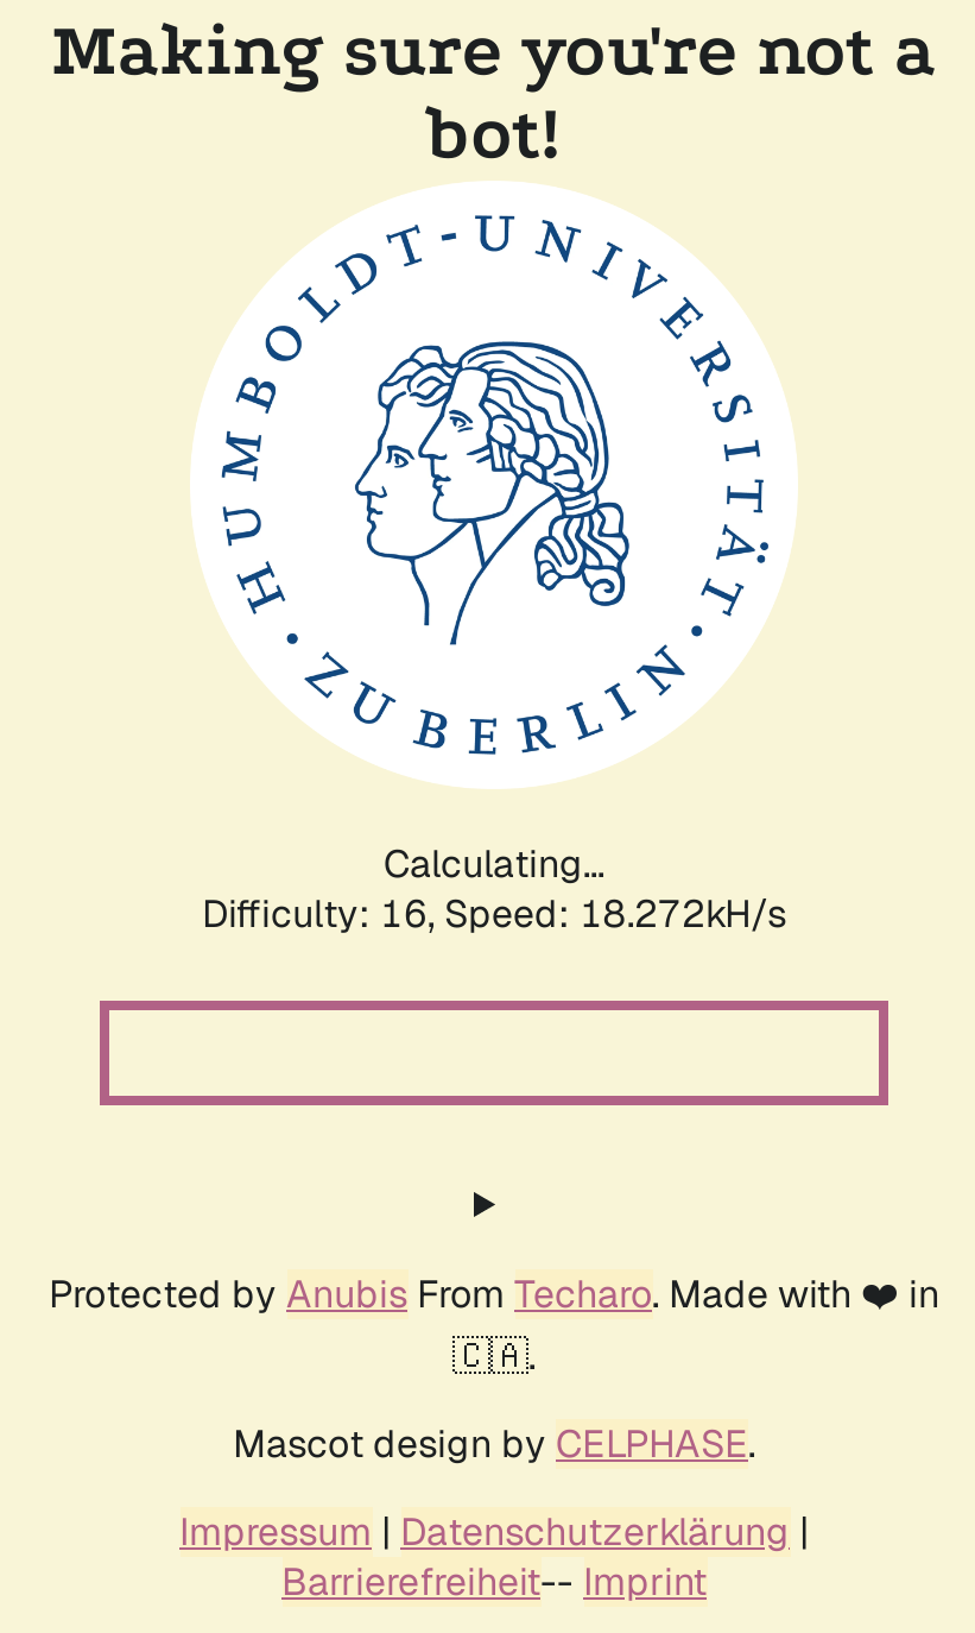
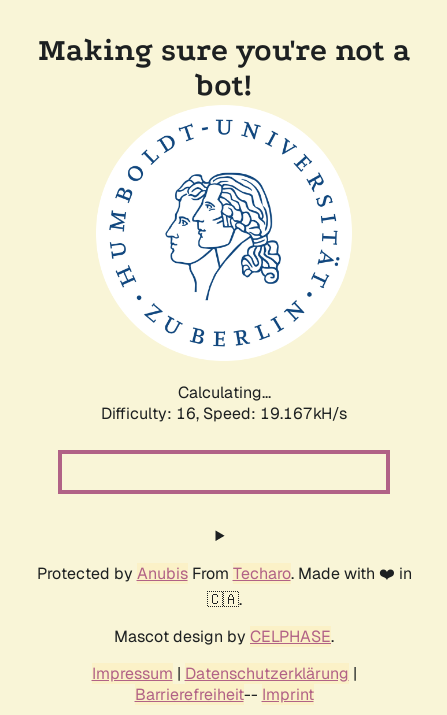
[202,889,786,939] Difficulty: 16, Speed: 18.272kH/s -> [101,403,347,424] Difficulty: 16, Speed: 19.167kH/s

